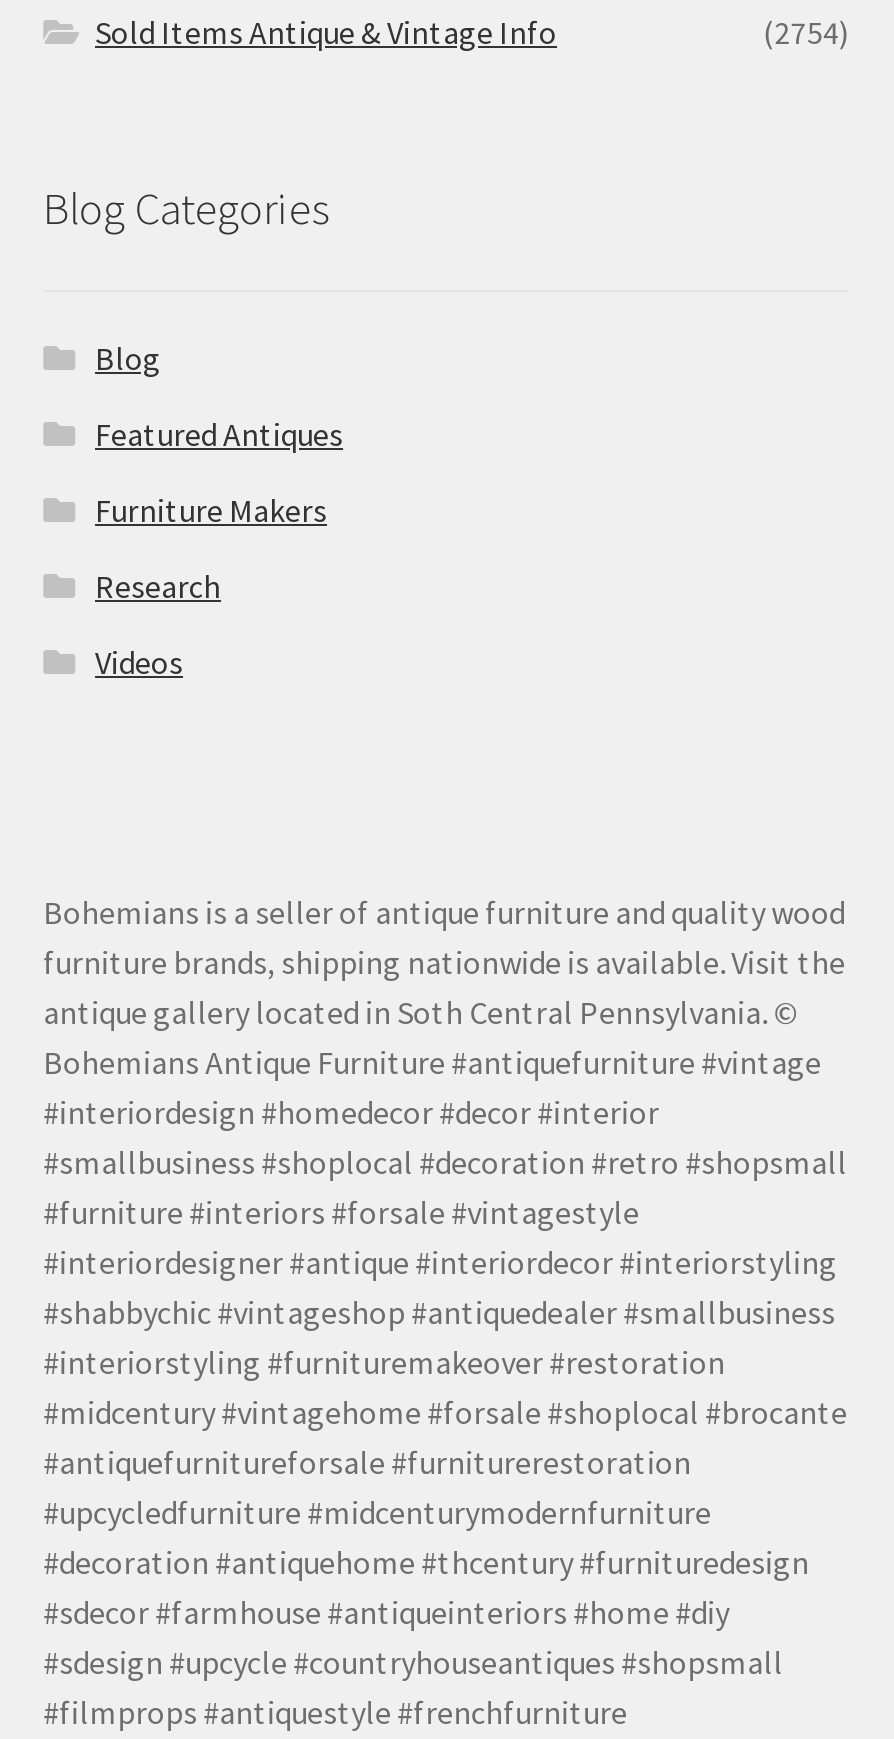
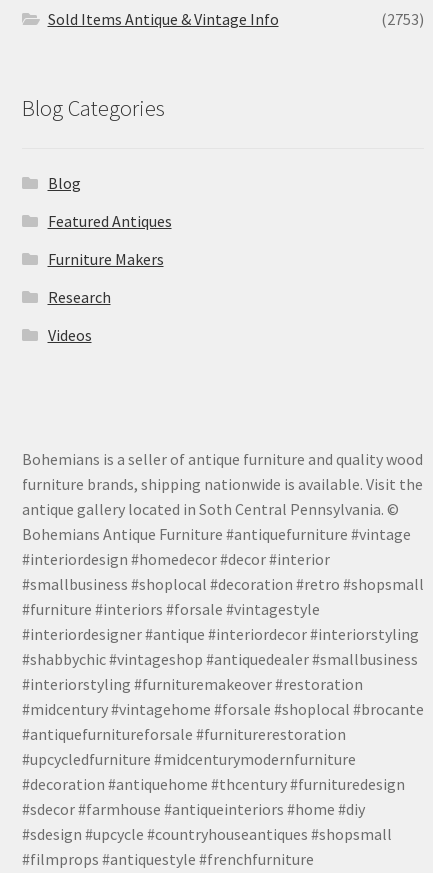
[763,11,849,51] (2754) -> [381,9,424,29] (2753)

